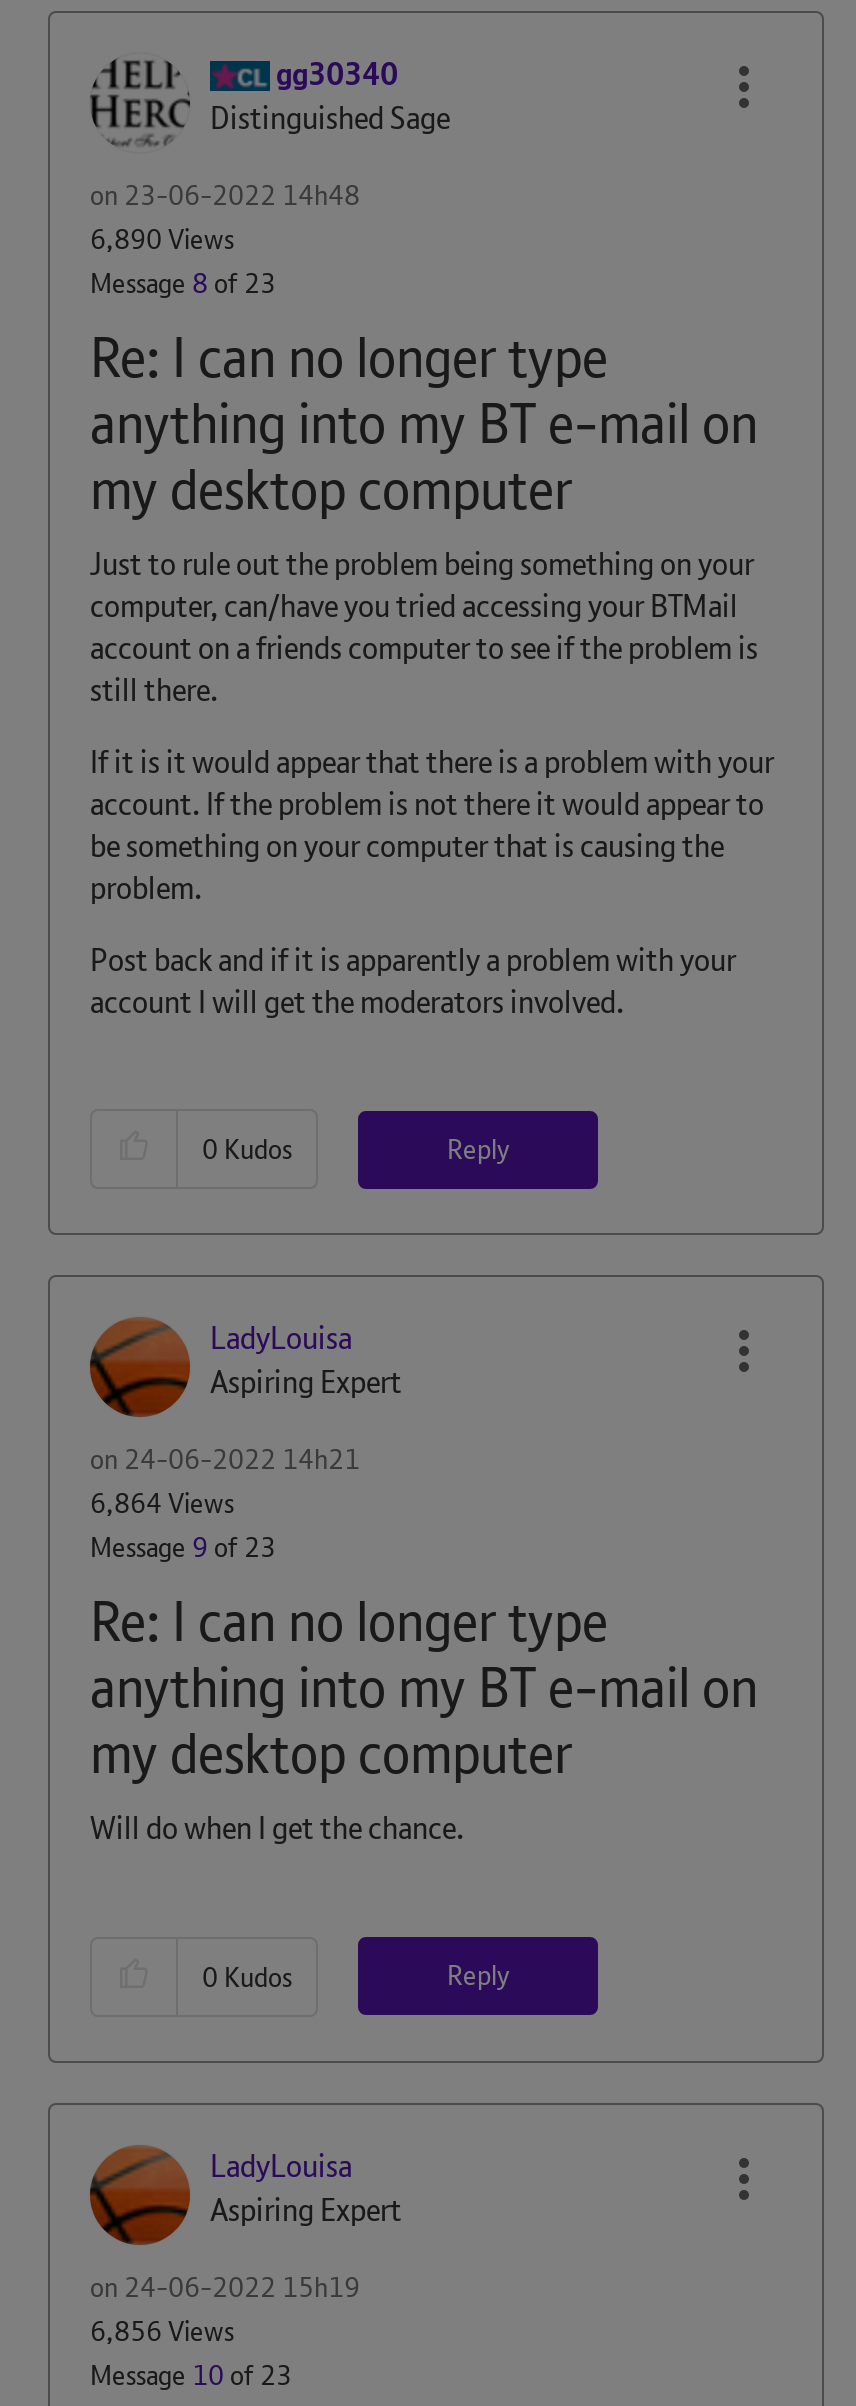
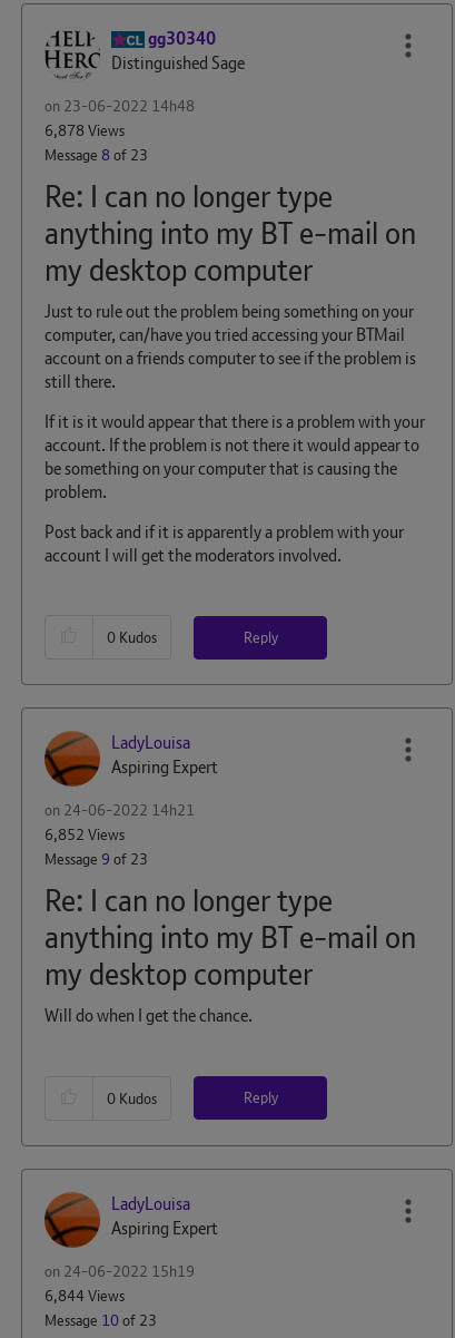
[90,220,234,256] 6,890 Views -> [44,120,125,140] 6,878 Views
[90,1485,234,1521] 6,864 Views -> [44,824,125,844] 6,852 Views
[90,2312,234,2348] 6,856 Views -> [44,1285,125,1305] 6,844 Views

